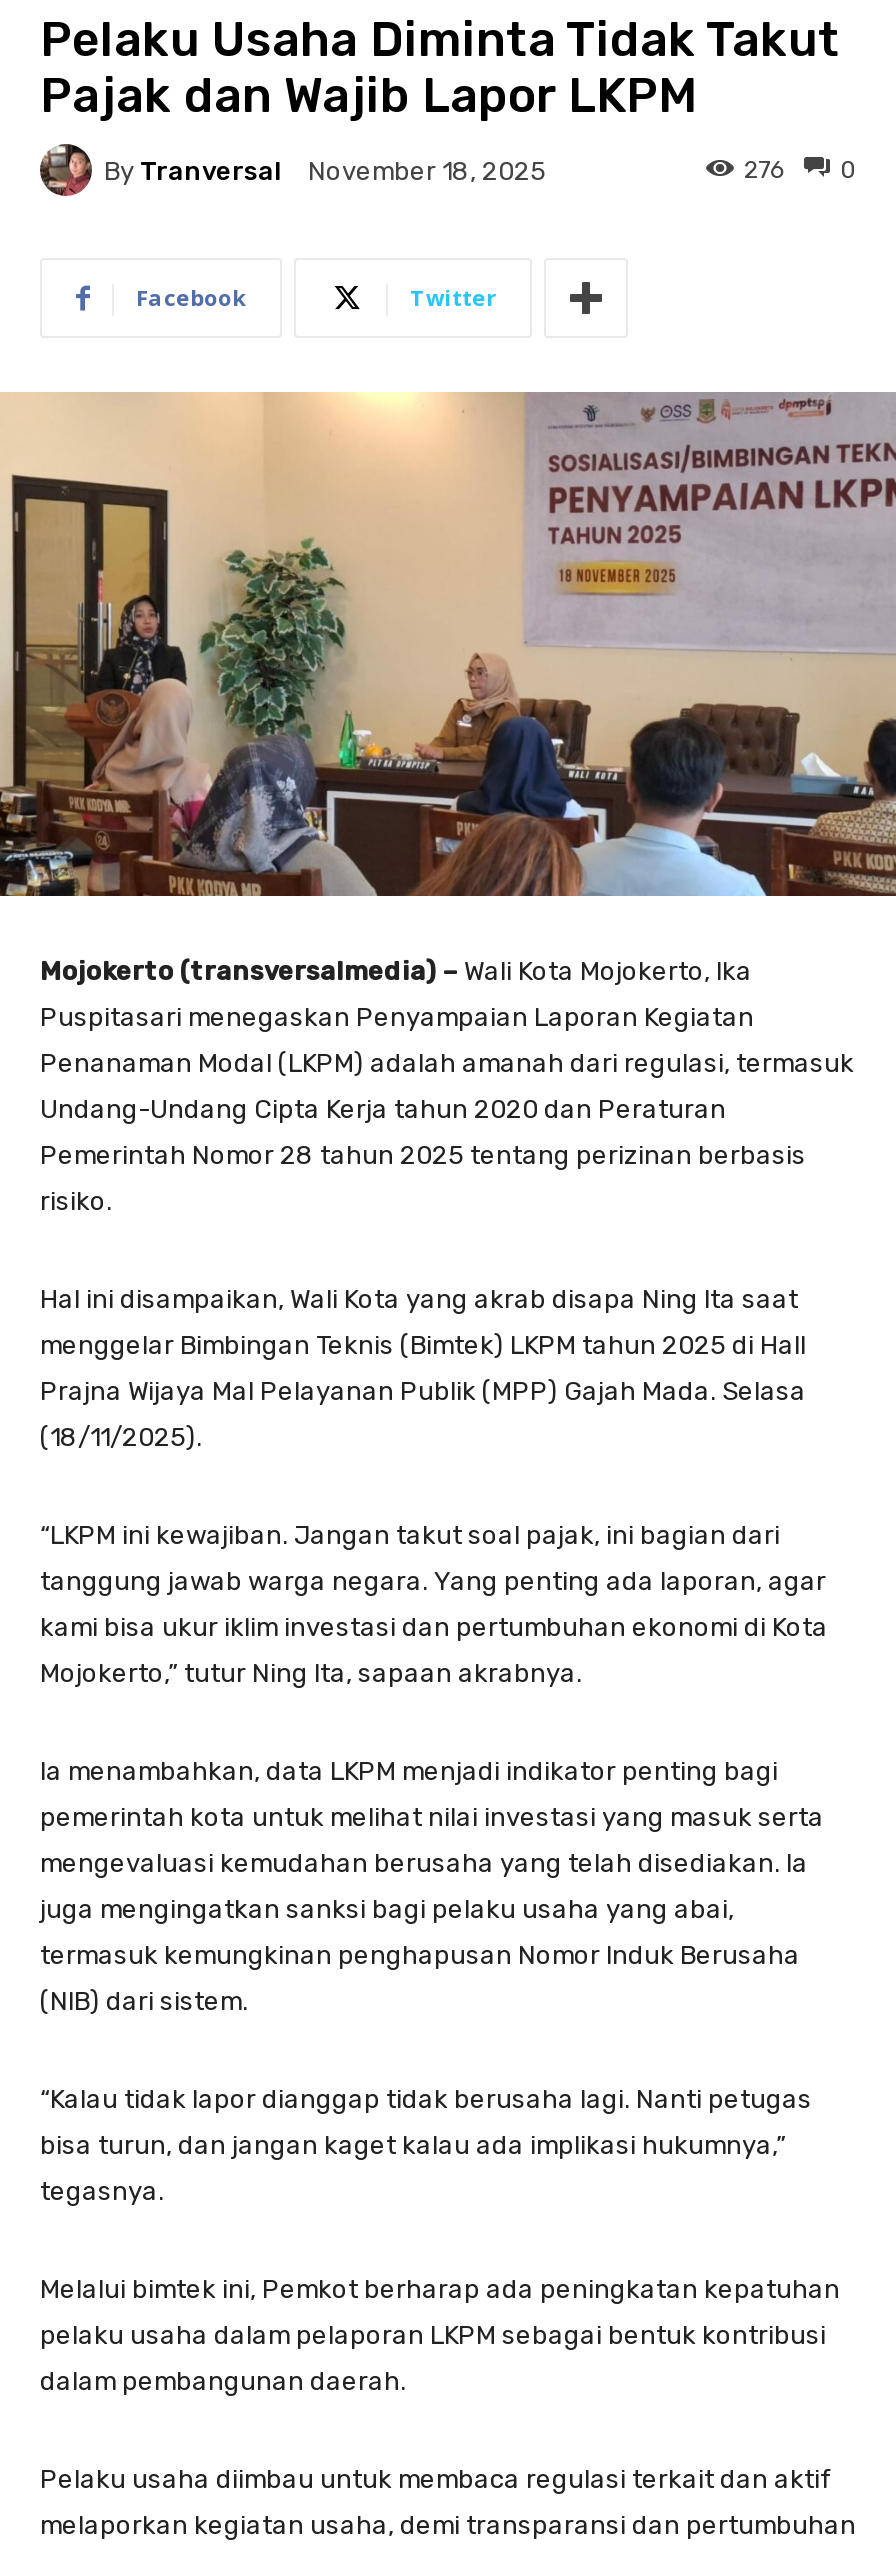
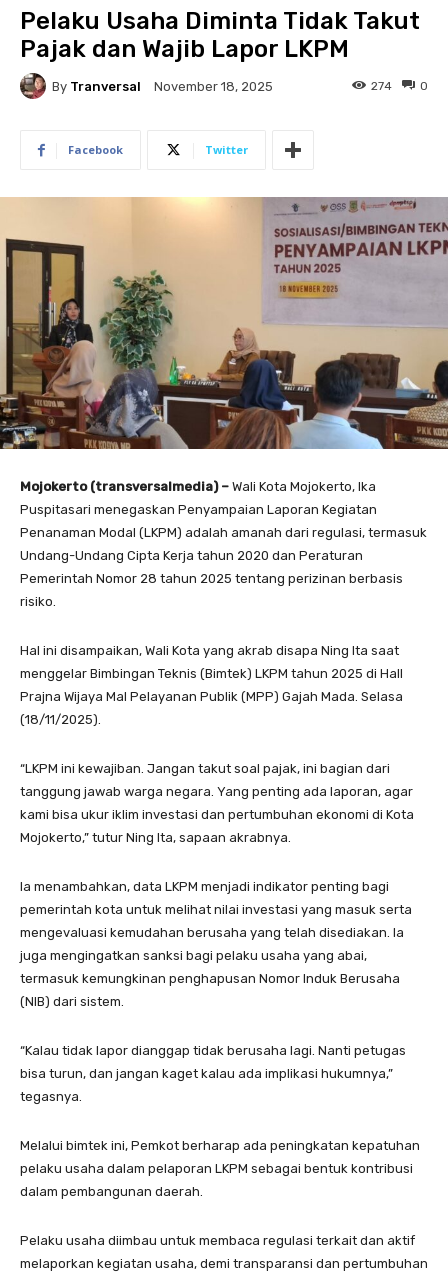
[744,156,856,184] 276 0 -> [371,79,428,93] 274 0

